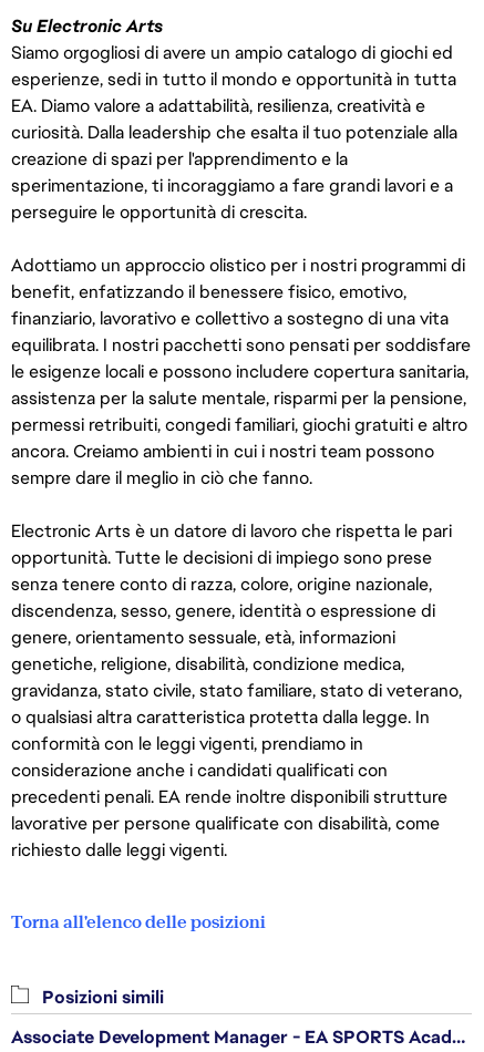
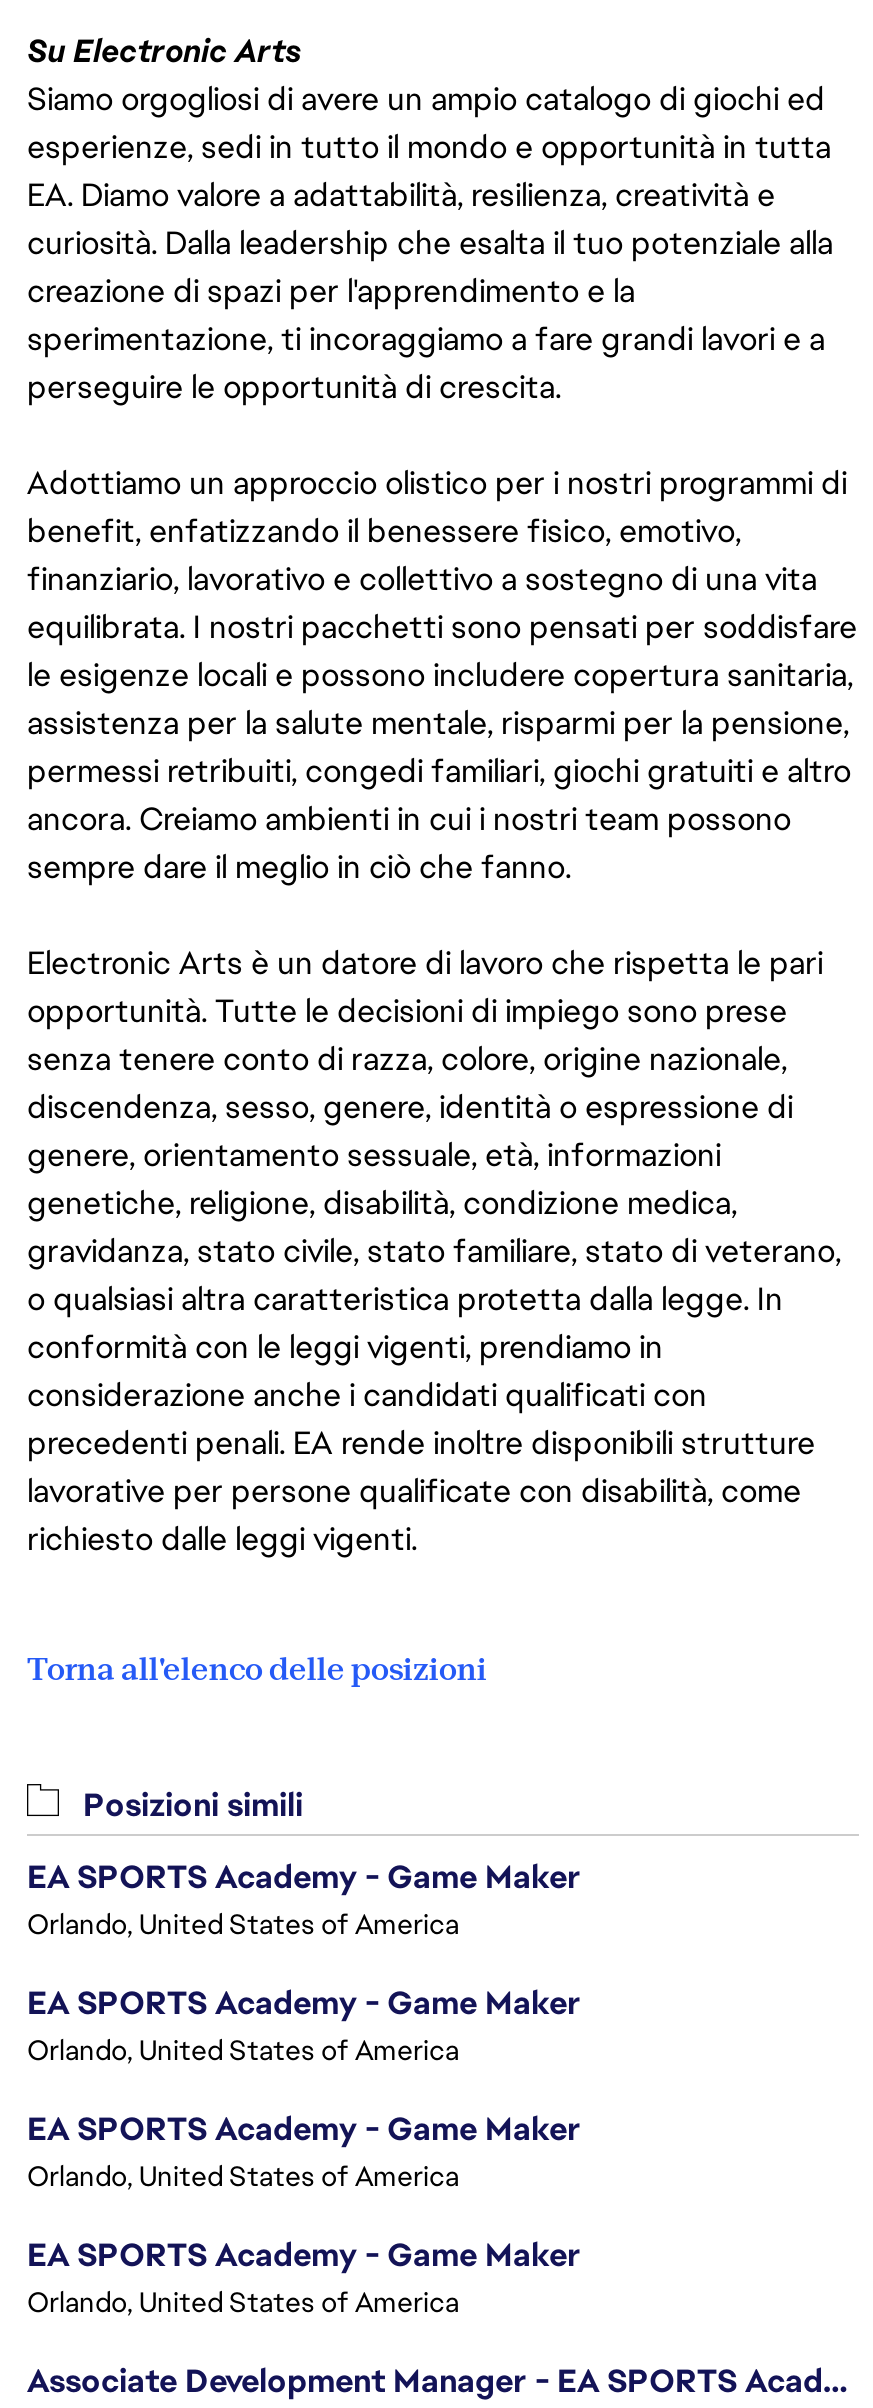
none -> [27,1856,581,2320] EA SPORTS Academy - Game Maker | Orlando, United States of America | EA SPORTS Academy - Game Maker | Orlando, United States of America | EA SPORTS Academy - Game Maker | Orlando, United States of America | EA SPORTS Academy - Game Maker | Orlando, United States of America

